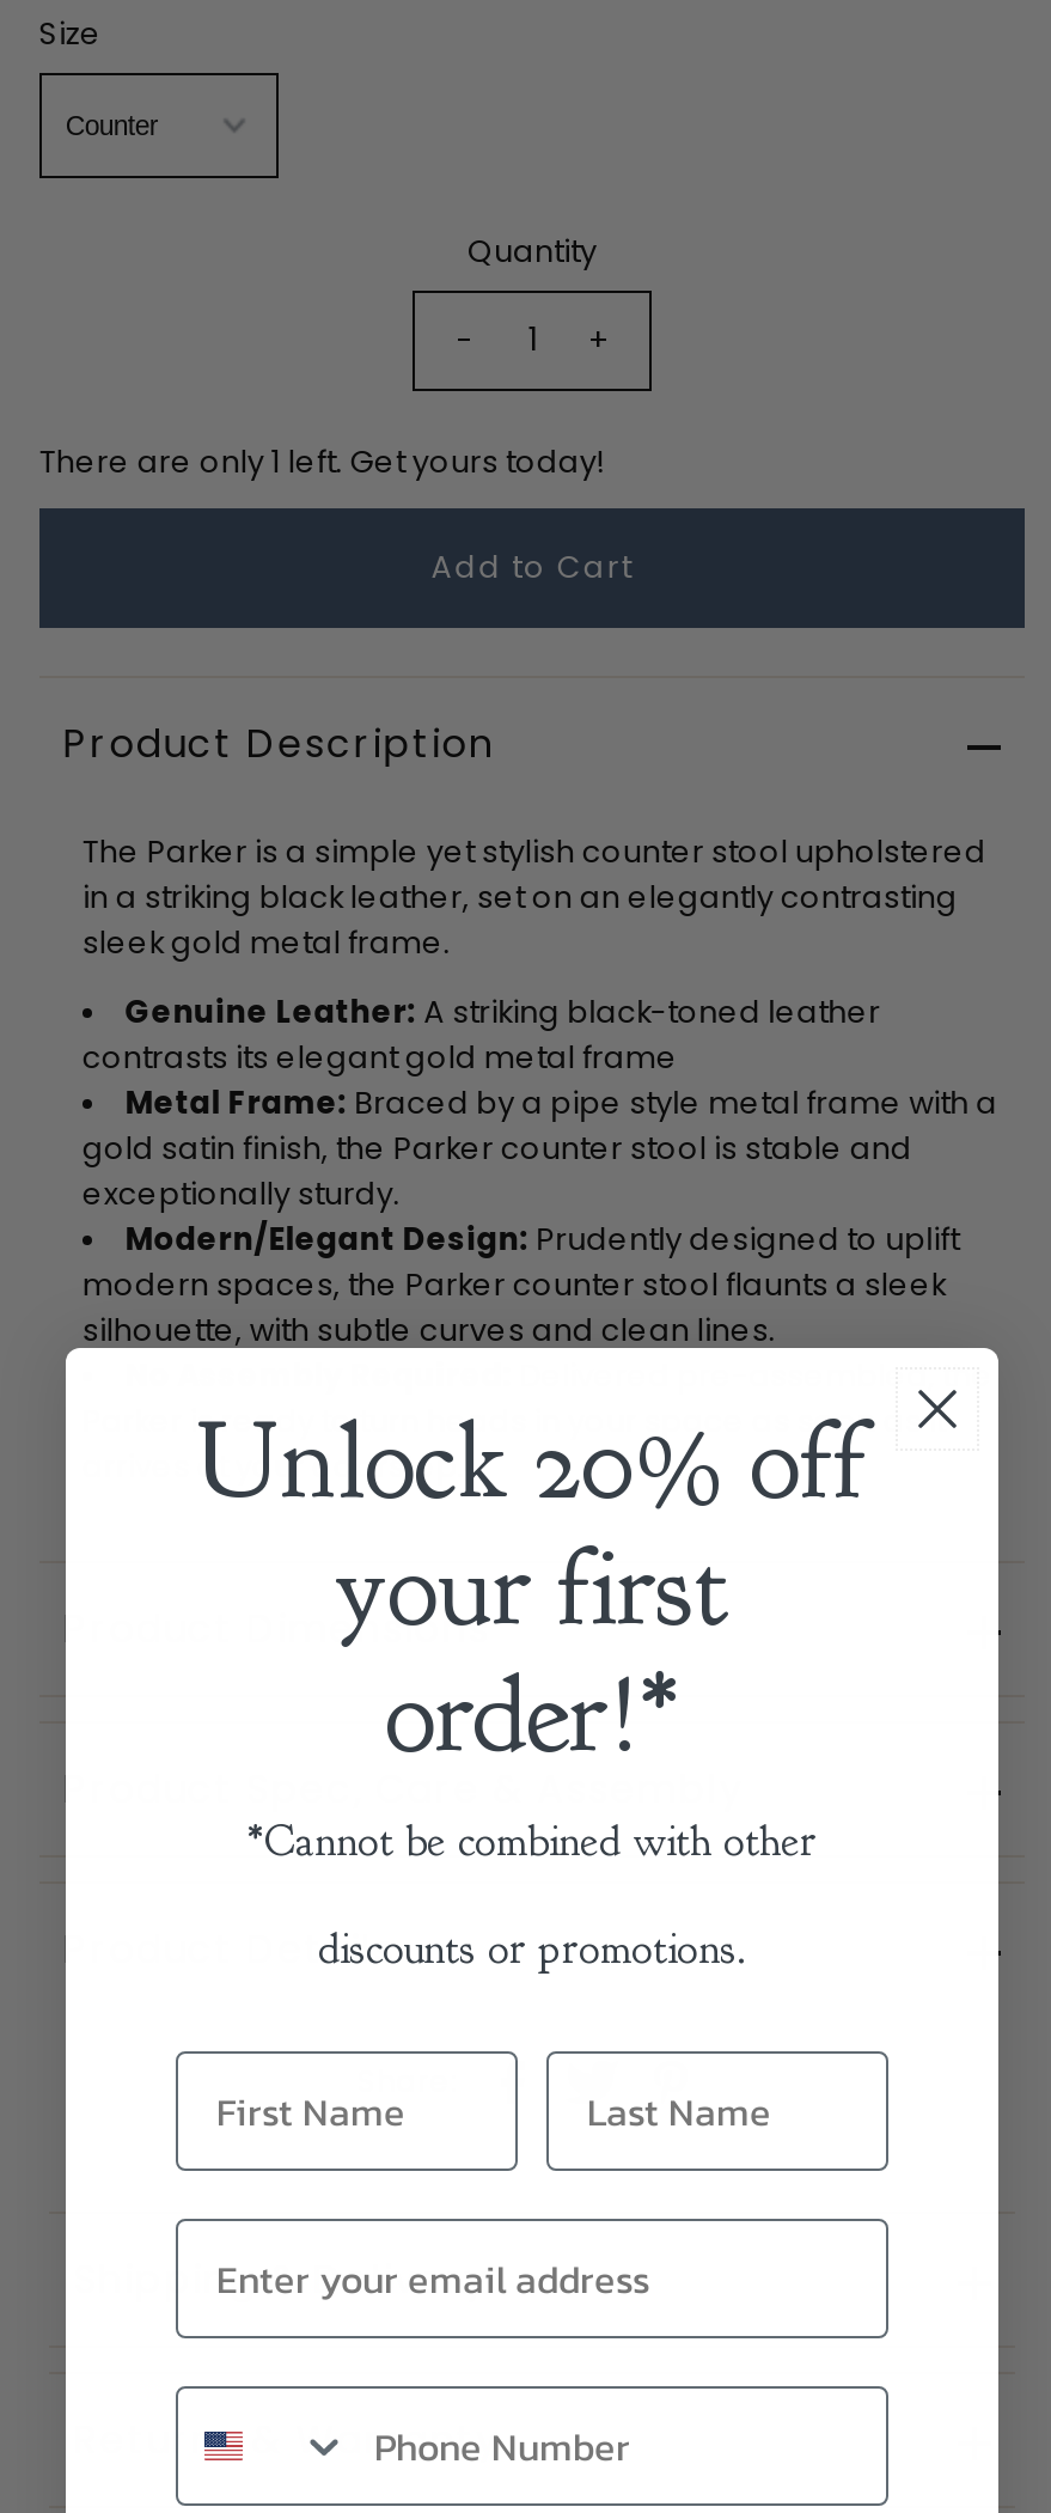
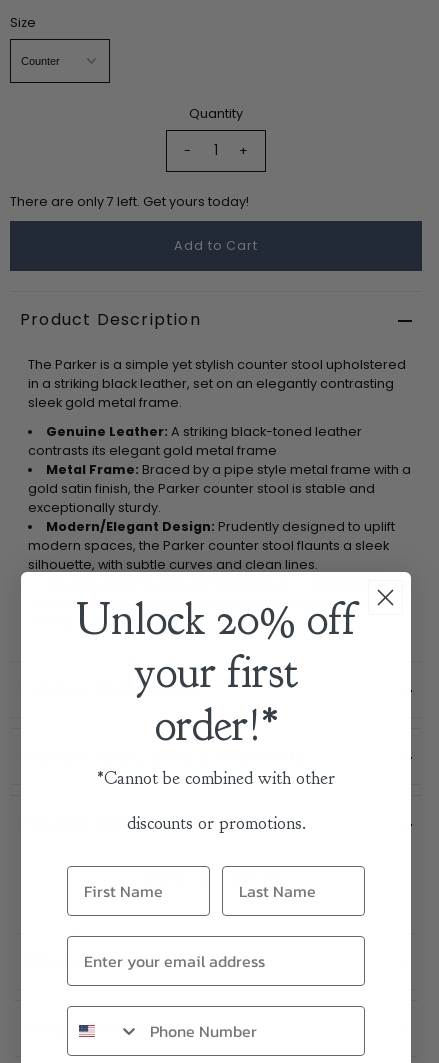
[39,441,604,482] There are only 1 left. Get yours today! -> [10,193,249,210] There are only 7 left. Get yours today!

